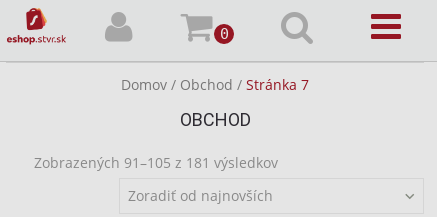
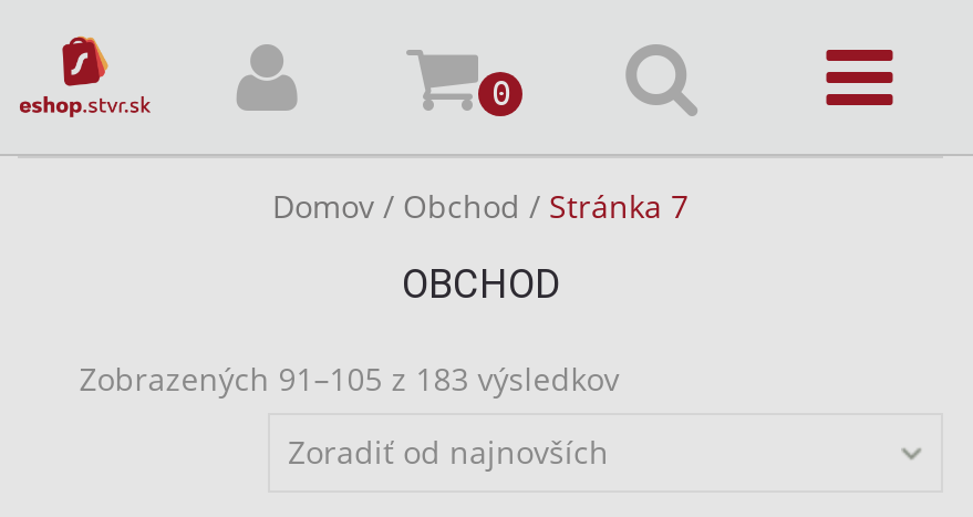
[34,153,278,172] Zobrazených 91–105 z 181 výsledkov -> [79,358,619,400] Zobrazených 91–105 z 183 výsledkov

